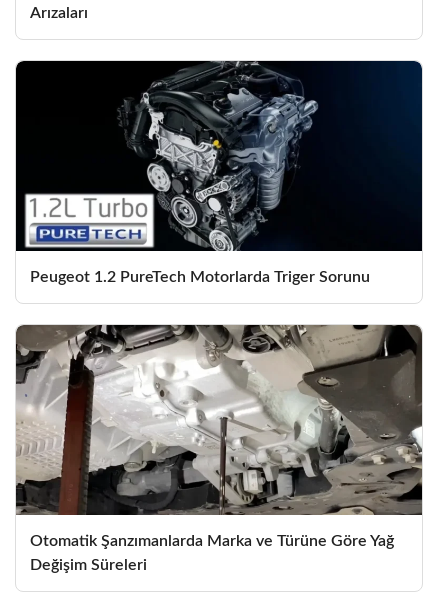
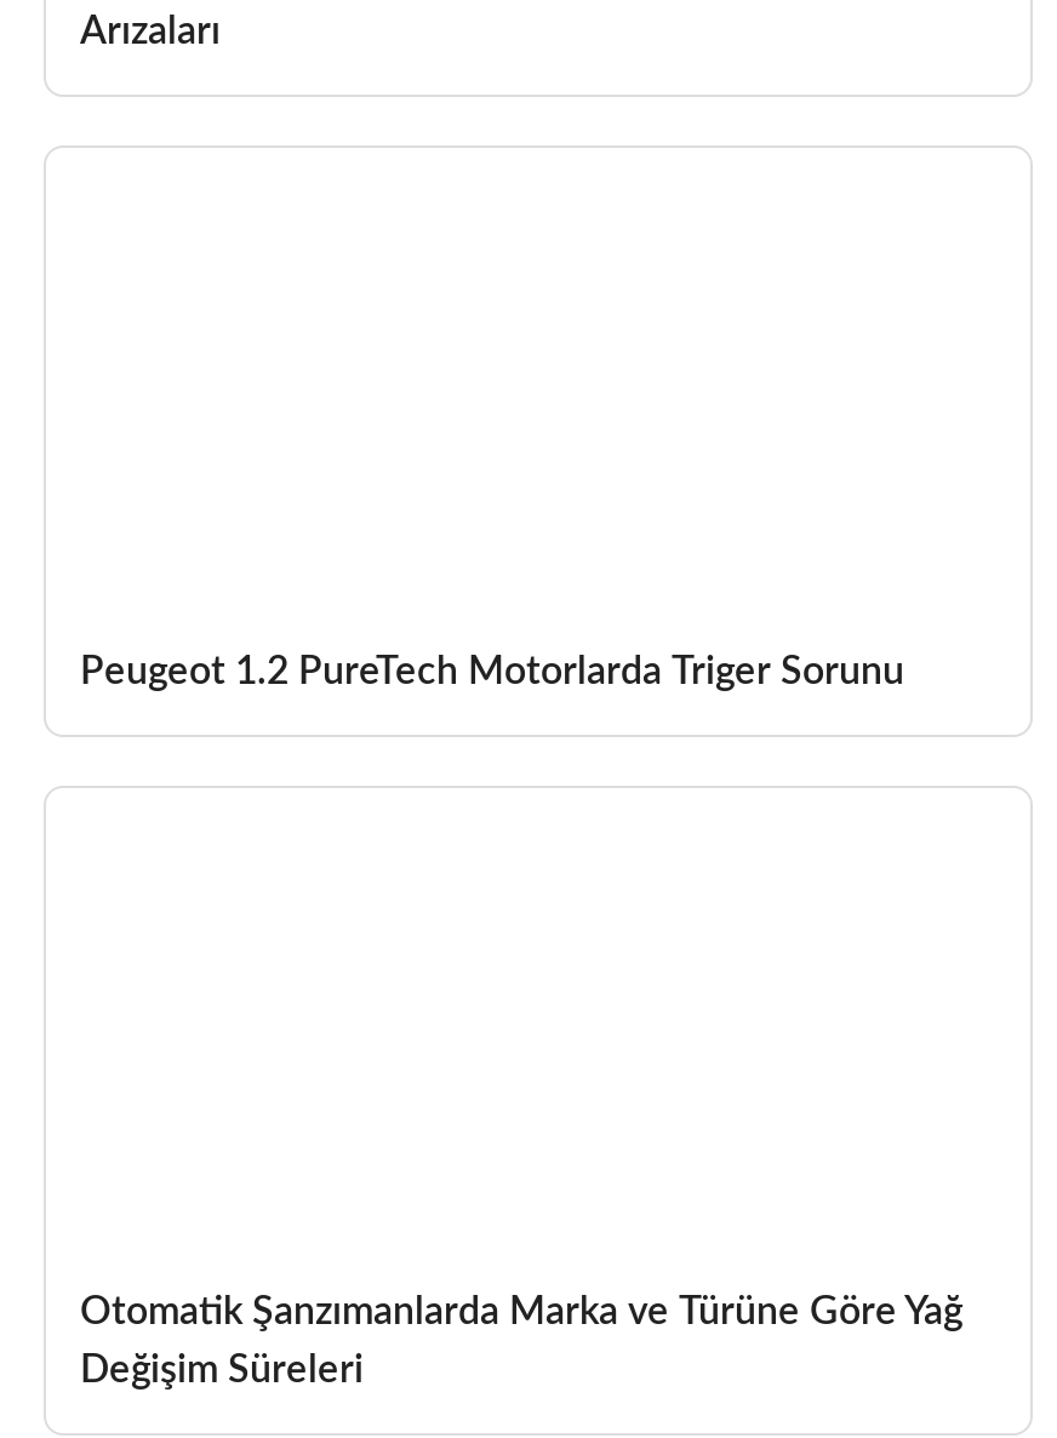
[15,60,423,252] [image] -> none
[15,324,423,516] [image] -> none

